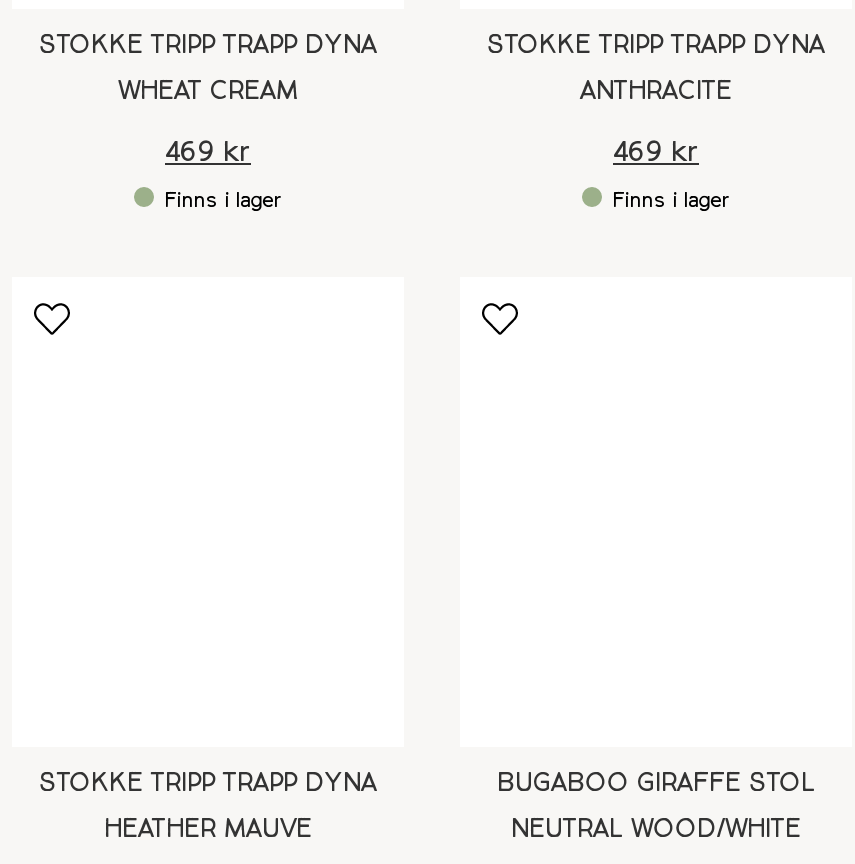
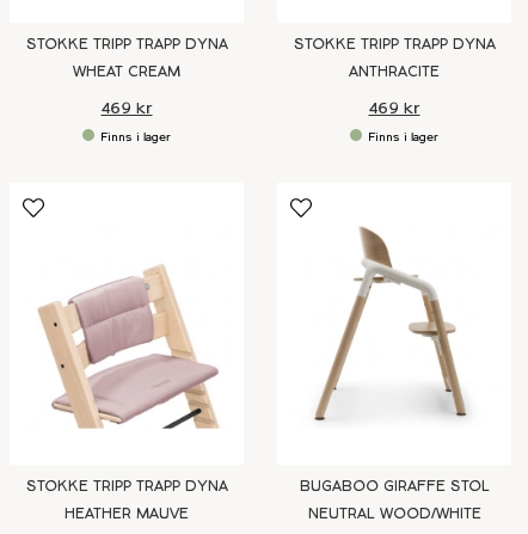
none -> [37,263,220,430] [image]
none -> [313,226,471,423] [image]

